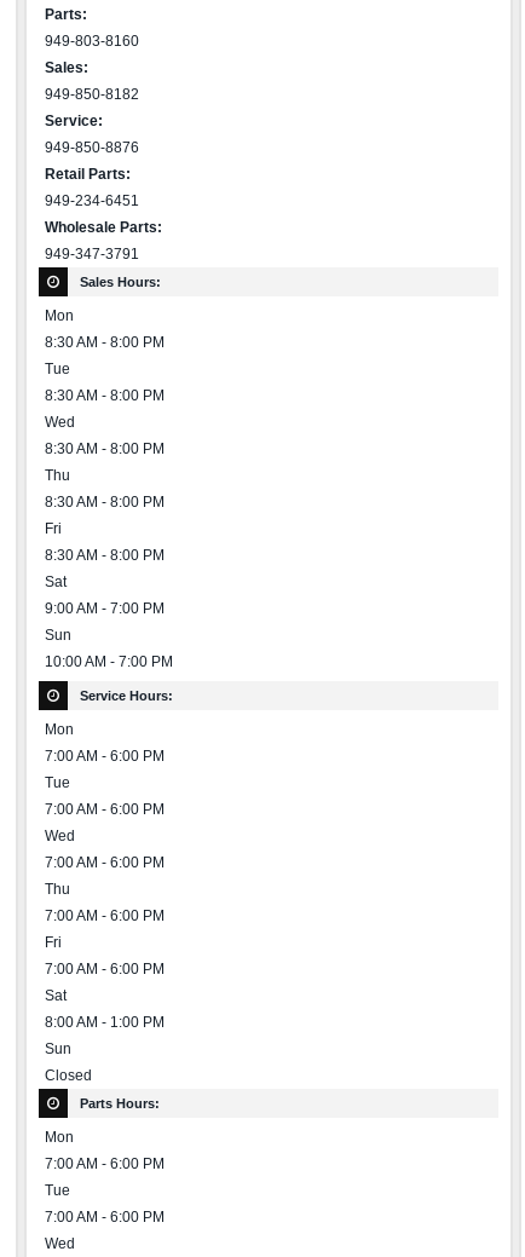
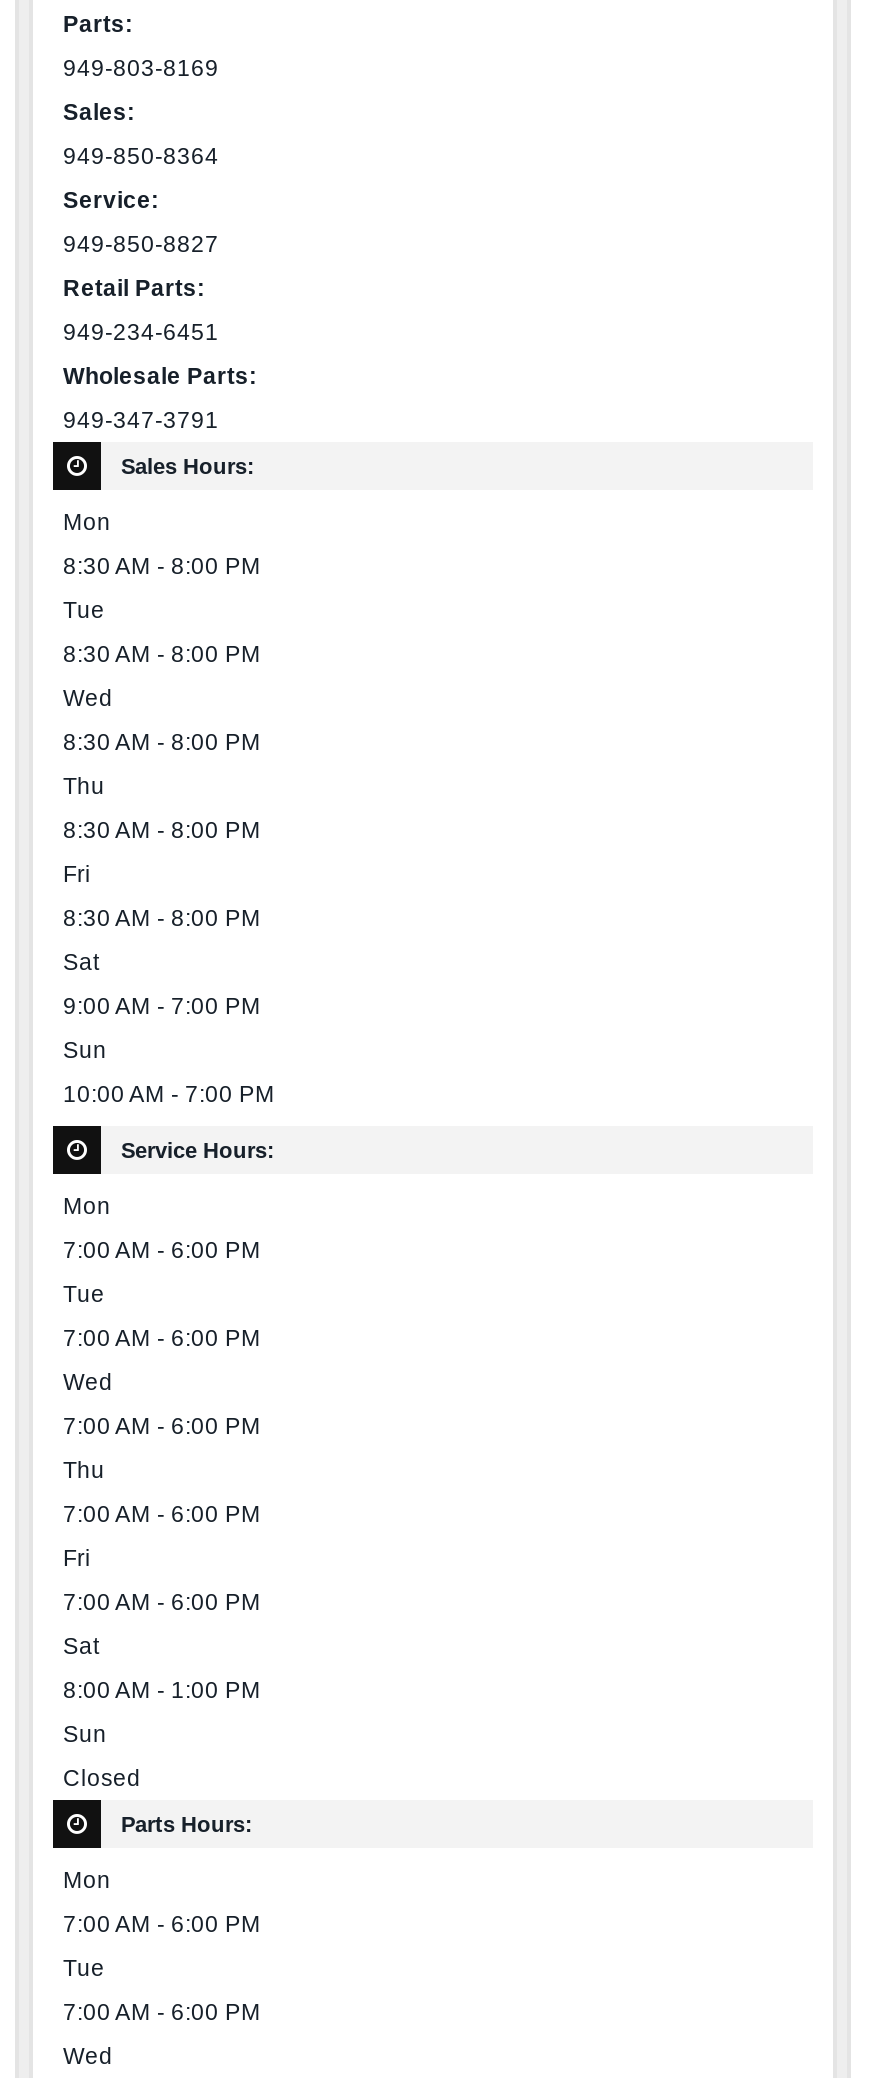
[45,33,139,48] 949-803-8160 -> [63,54,219,80] 949-803-8169
[45,86,139,102] 949-850-8182 -> [63,142,219,168] 949-850-8364
[45,139,139,155] 949-850-8876 -> [63,230,219,256] 949-850-8827

